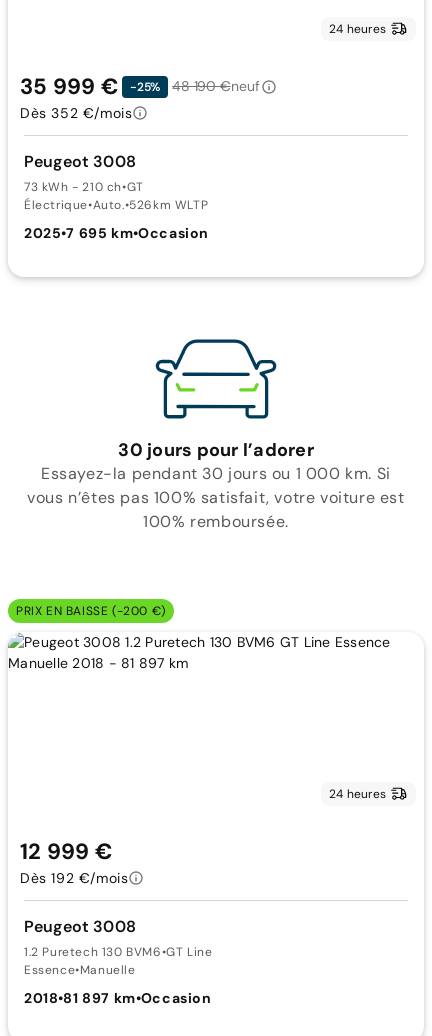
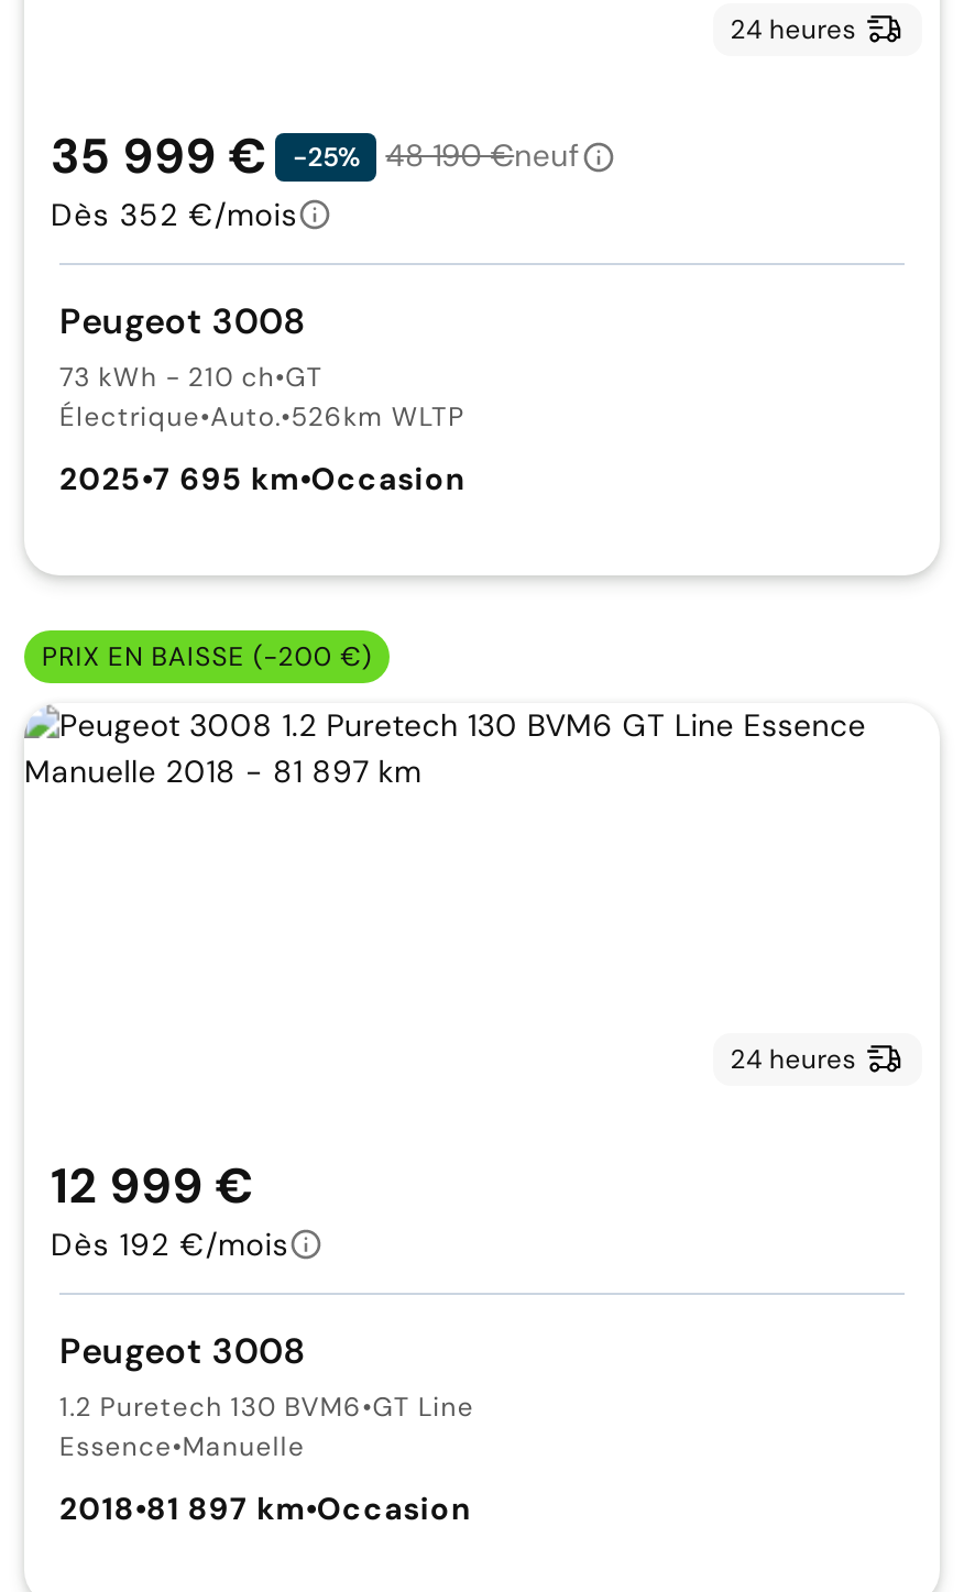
[27,338,405,532] [image] | 30 jours pour l’adorer | Essayez-la pendant 30 jours ou 1 000 km. Si | vous n’êtes pas 100% satisfait, votre voiture est | 100% remboursée. -> none

